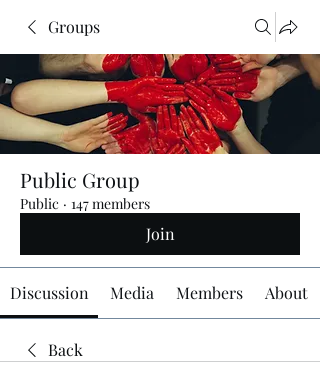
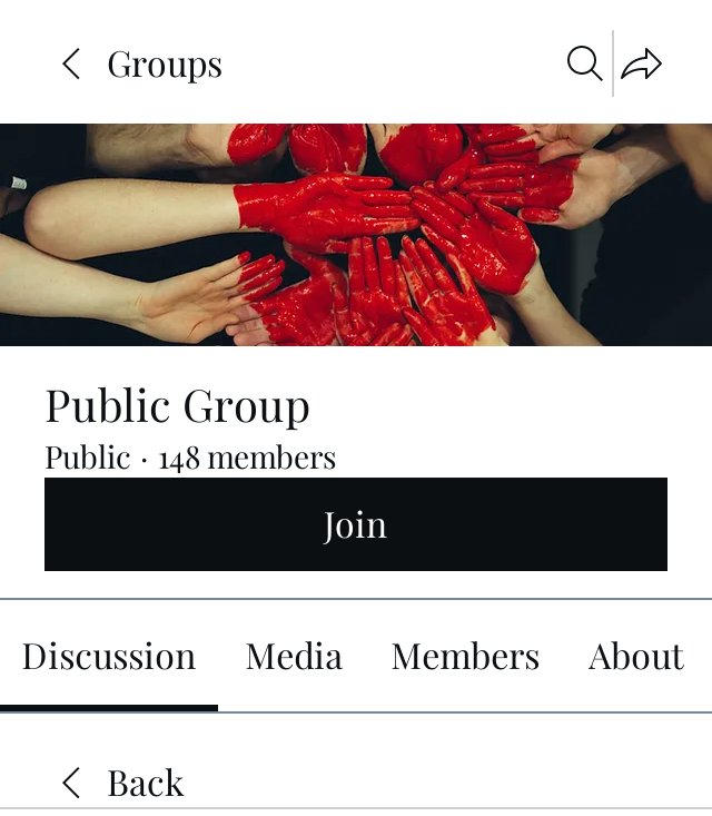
[20,194,150,213] Public · 147 members -> [44,435,336,478] Public · 148 members

